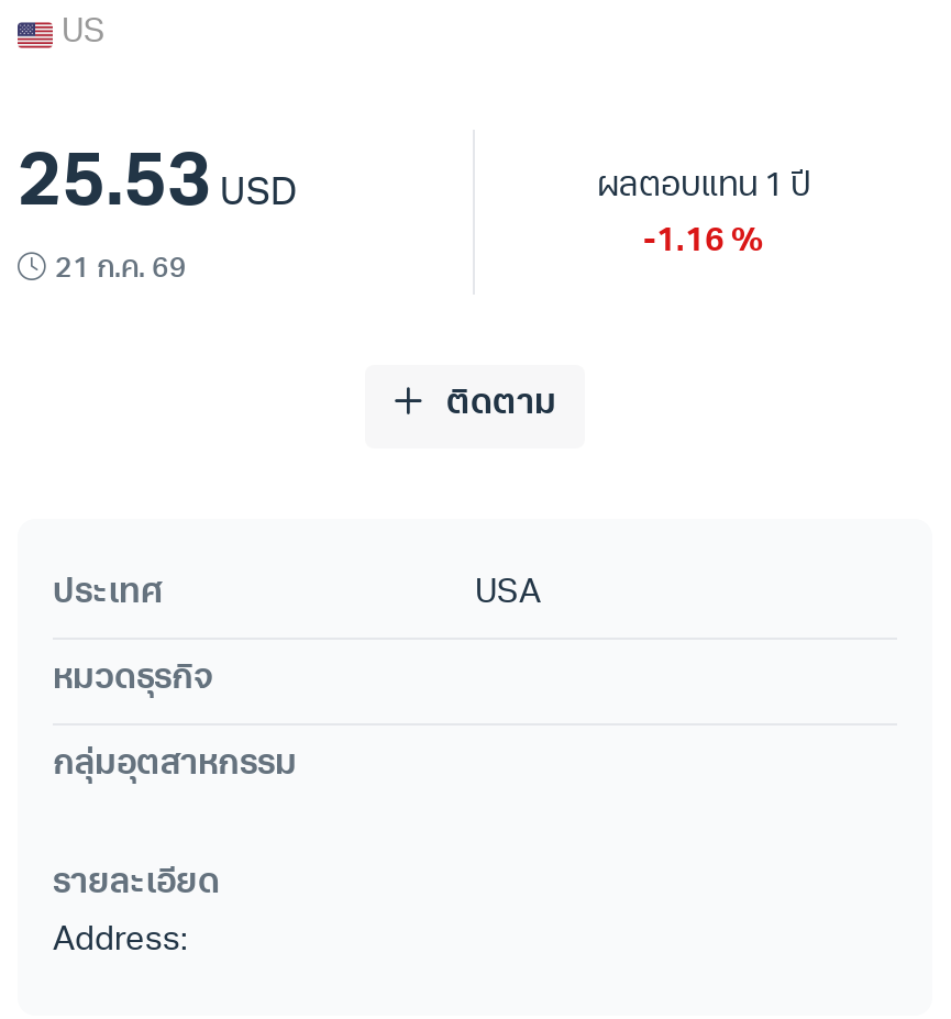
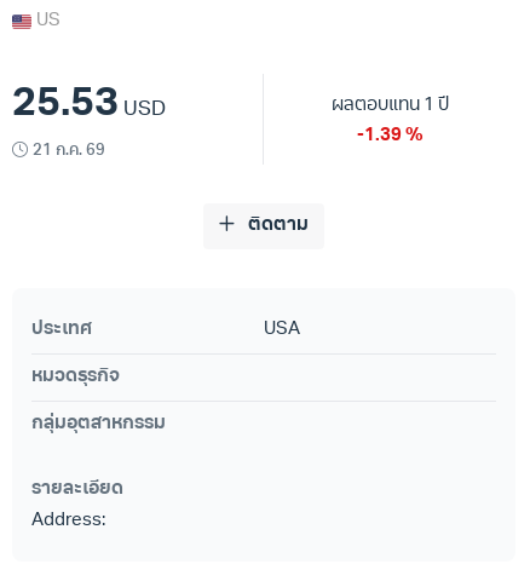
[643,226,764,259] -1.16 % -> [356,127,423,145] -1.39 %

